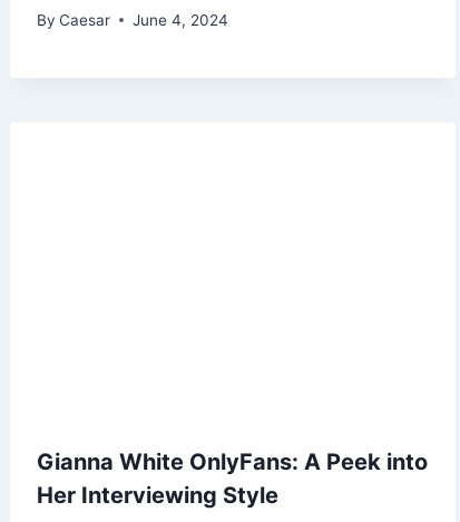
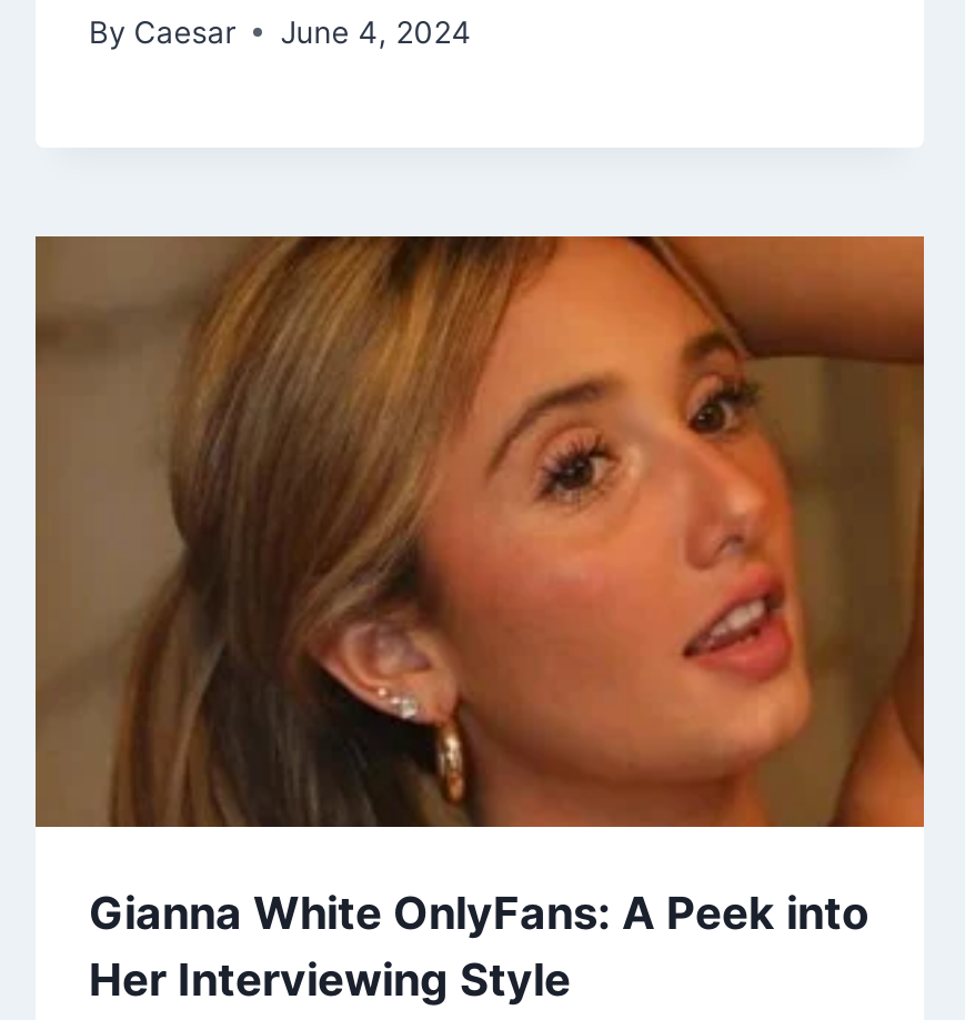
none -> [33,234,926,829] [image]

